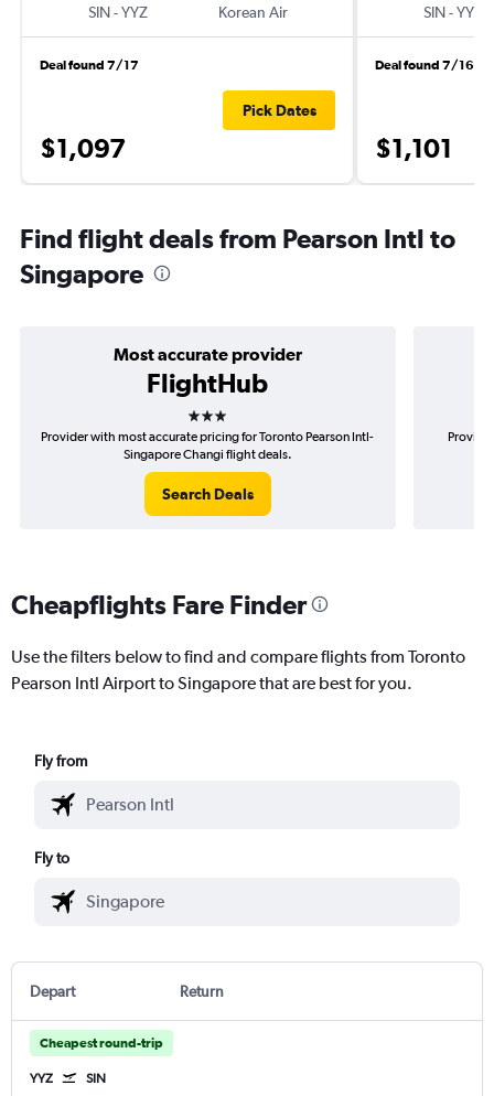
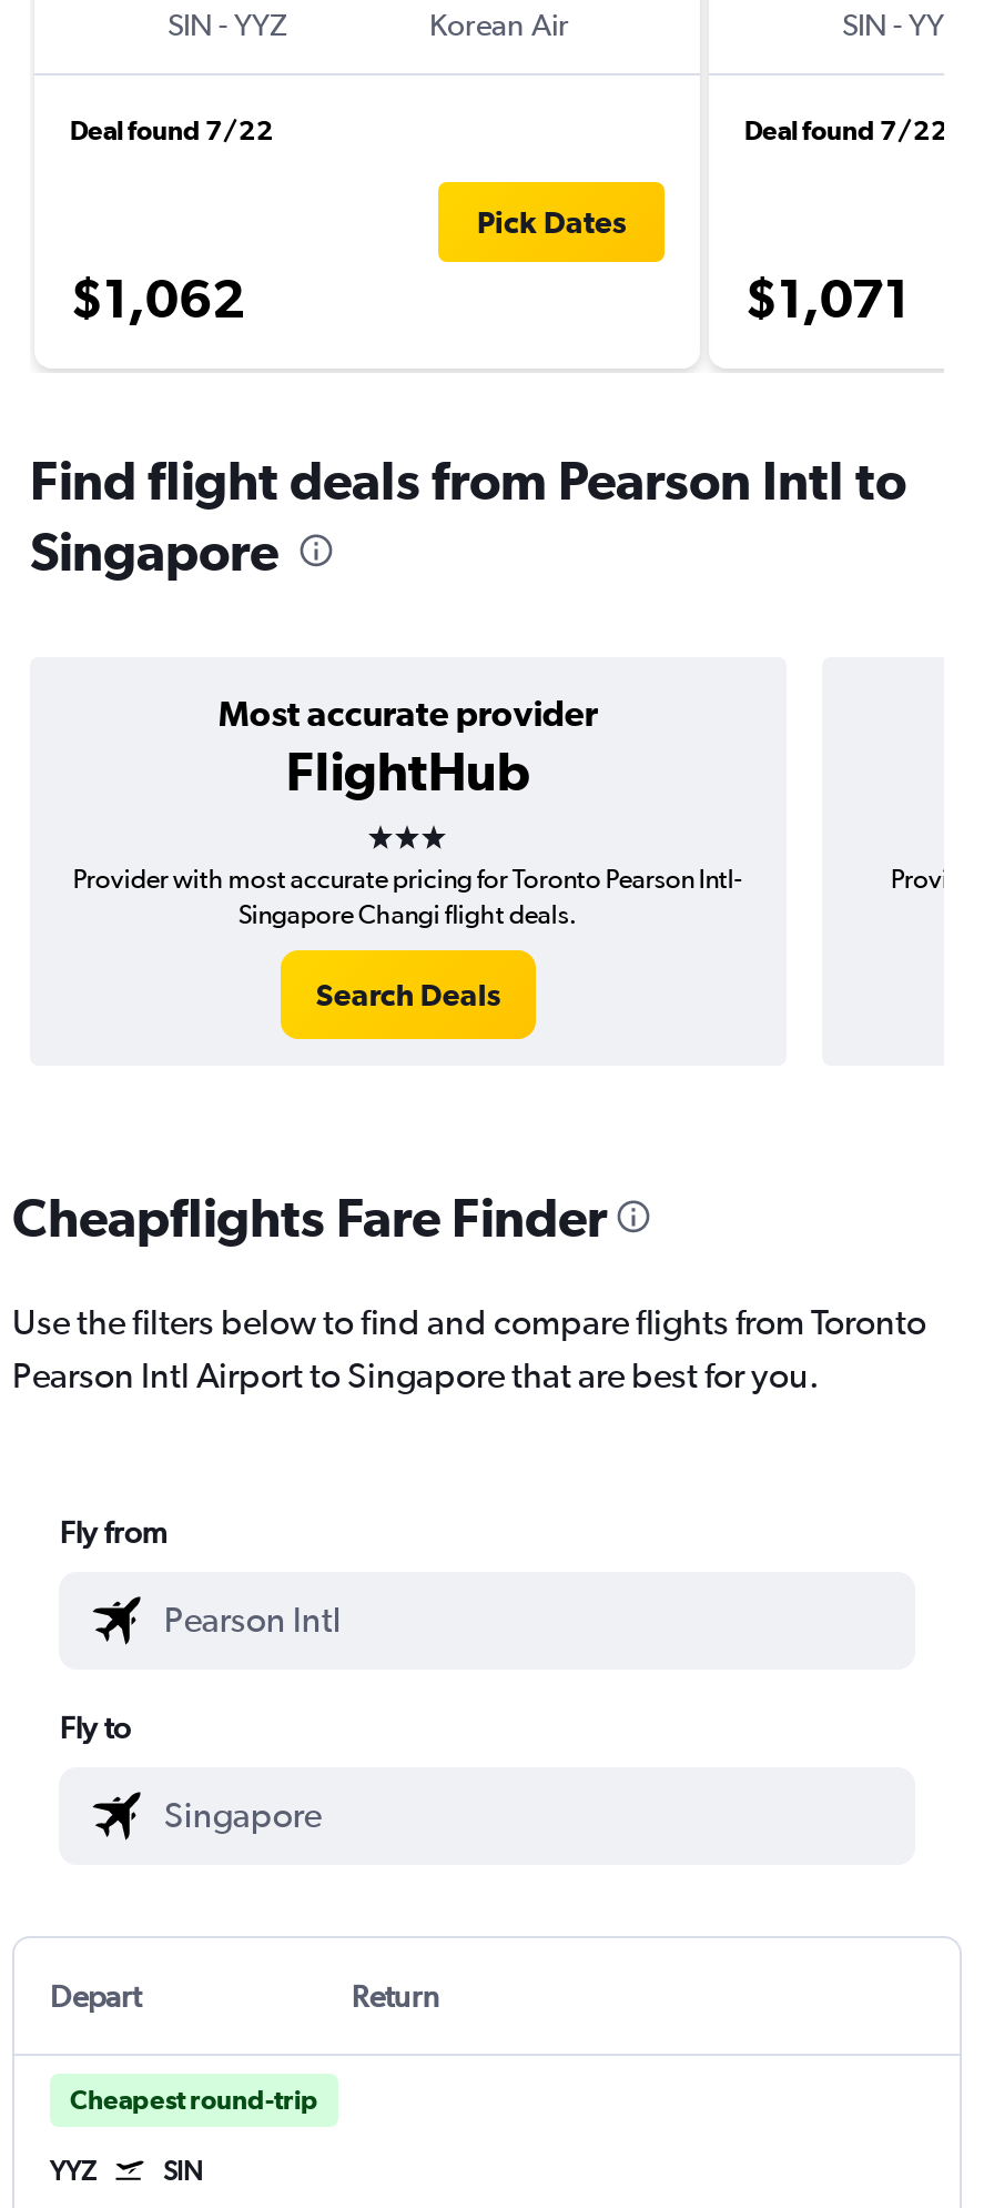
[40,57,139,73] Deal found 7/17 -> [70,115,274,147] Deal found 7/22
[375,57,474,73] Deal found 7/16 -> [744,115,949,147] Deal found 7/22
[40,132,126,163] $1,097 -> [70,266,245,329] $1,062
[375,132,452,163] $1,101 -> [744,266,909,329] $1,071

